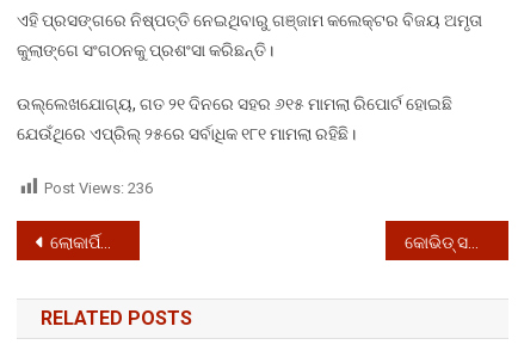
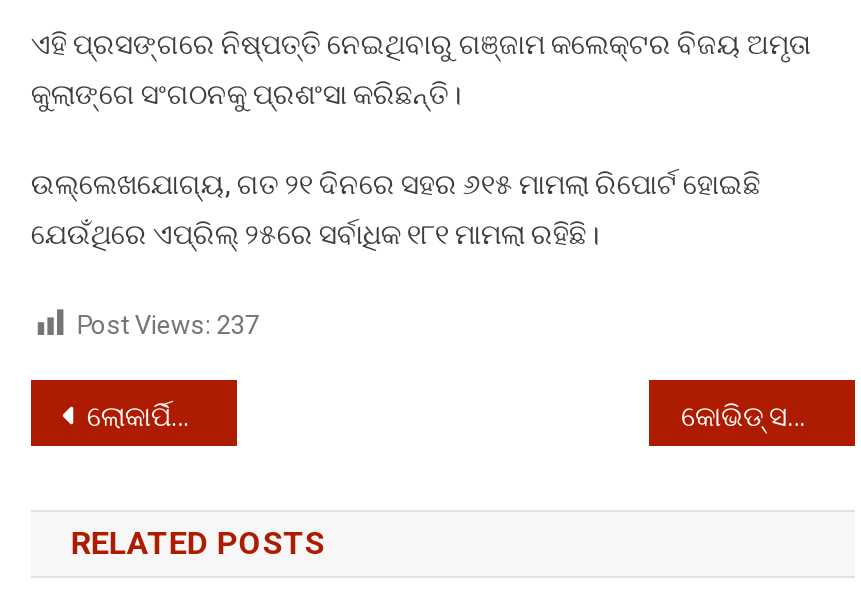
[44,179,153,197] Post Views: 236 -> [77,309,259,339] Post Views: 237

